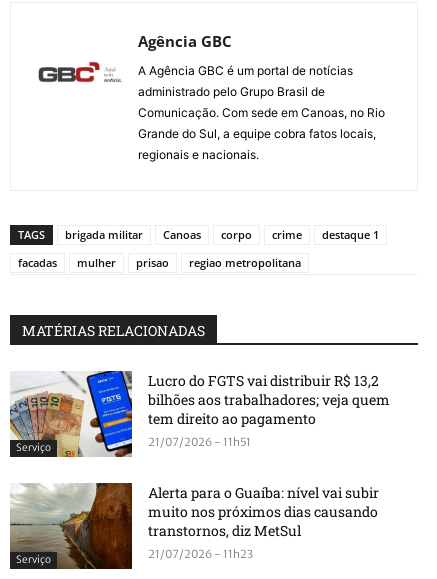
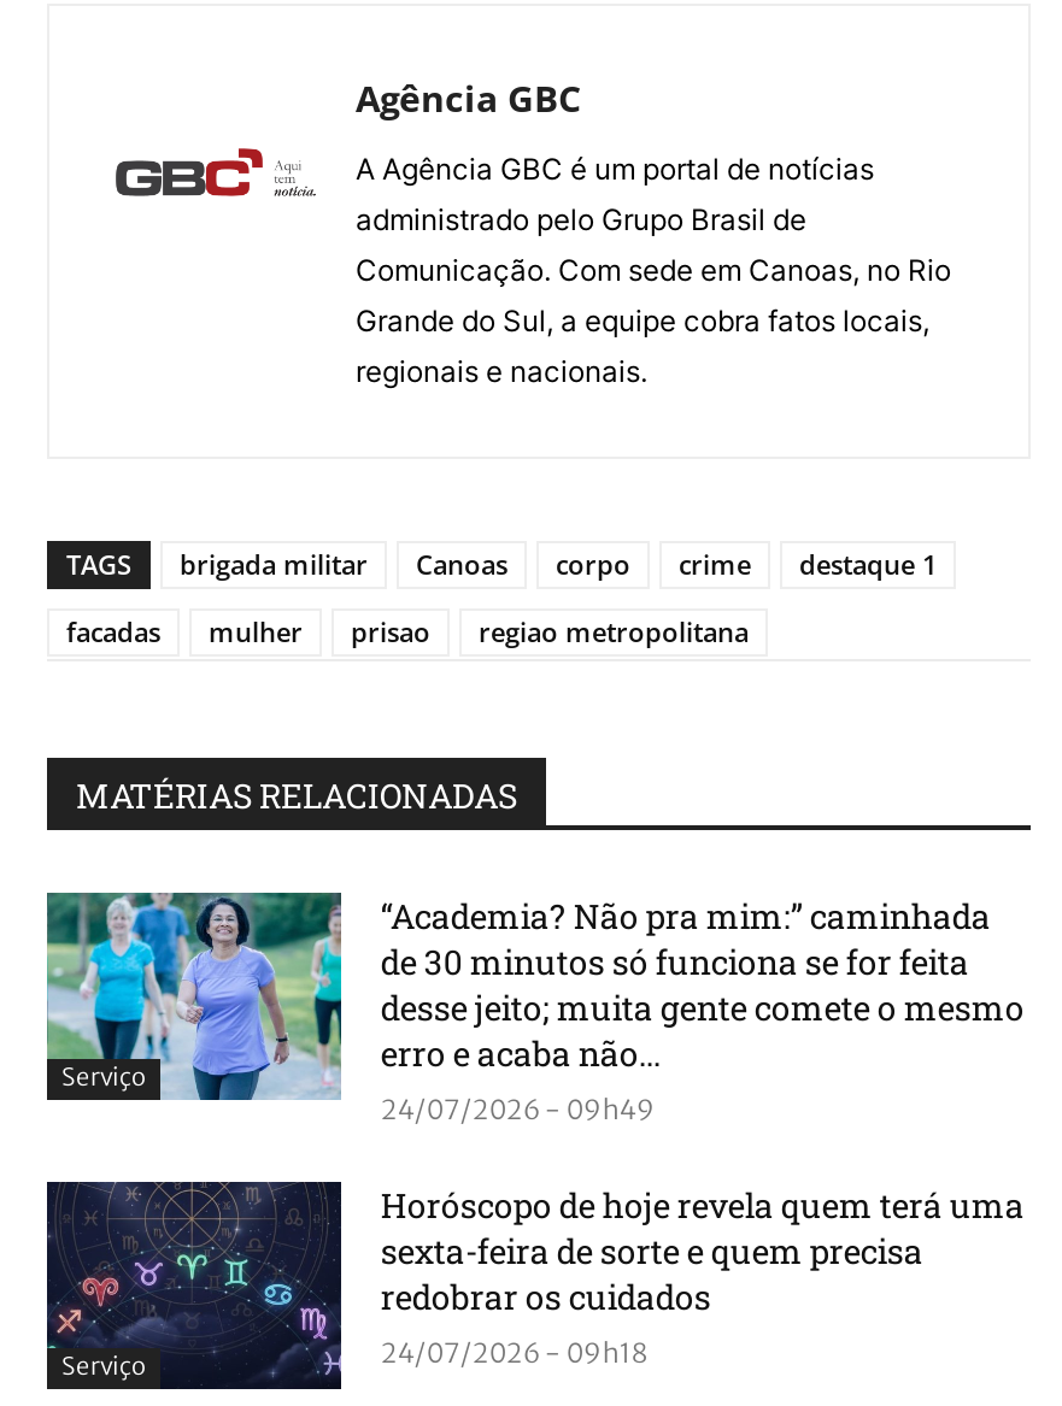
[9,370,390,458] [image] | Lucro do FGTS vai distribuir R$ 13,2 | bilhões aos trabalhadores; veja quem | tem direito ao pagamento | 21/07/2026 - 11h51 -> [45,892,1024,1126] [image] | “Academia? Não pra mim:” caminhada | de 30 minutos só funciona se for feita | desse jeito; muita gente comete o mesmo | erro e acaba não... | 24/07/2026 - 09h49
[9,482,379,569] [image] | Alerta para o Guaíba: nível vai subir | muito nos próximos dias causando | transtornos, diz MetSul | 21/07/2026 - 11h23 -> [45,1181,1024,1393] [image] | Horóscopo de hoje revela quem terá uma | sexta-feira de sorte e quem precisa | redobrar os cuidados | 24/07/2026 - 09h18

